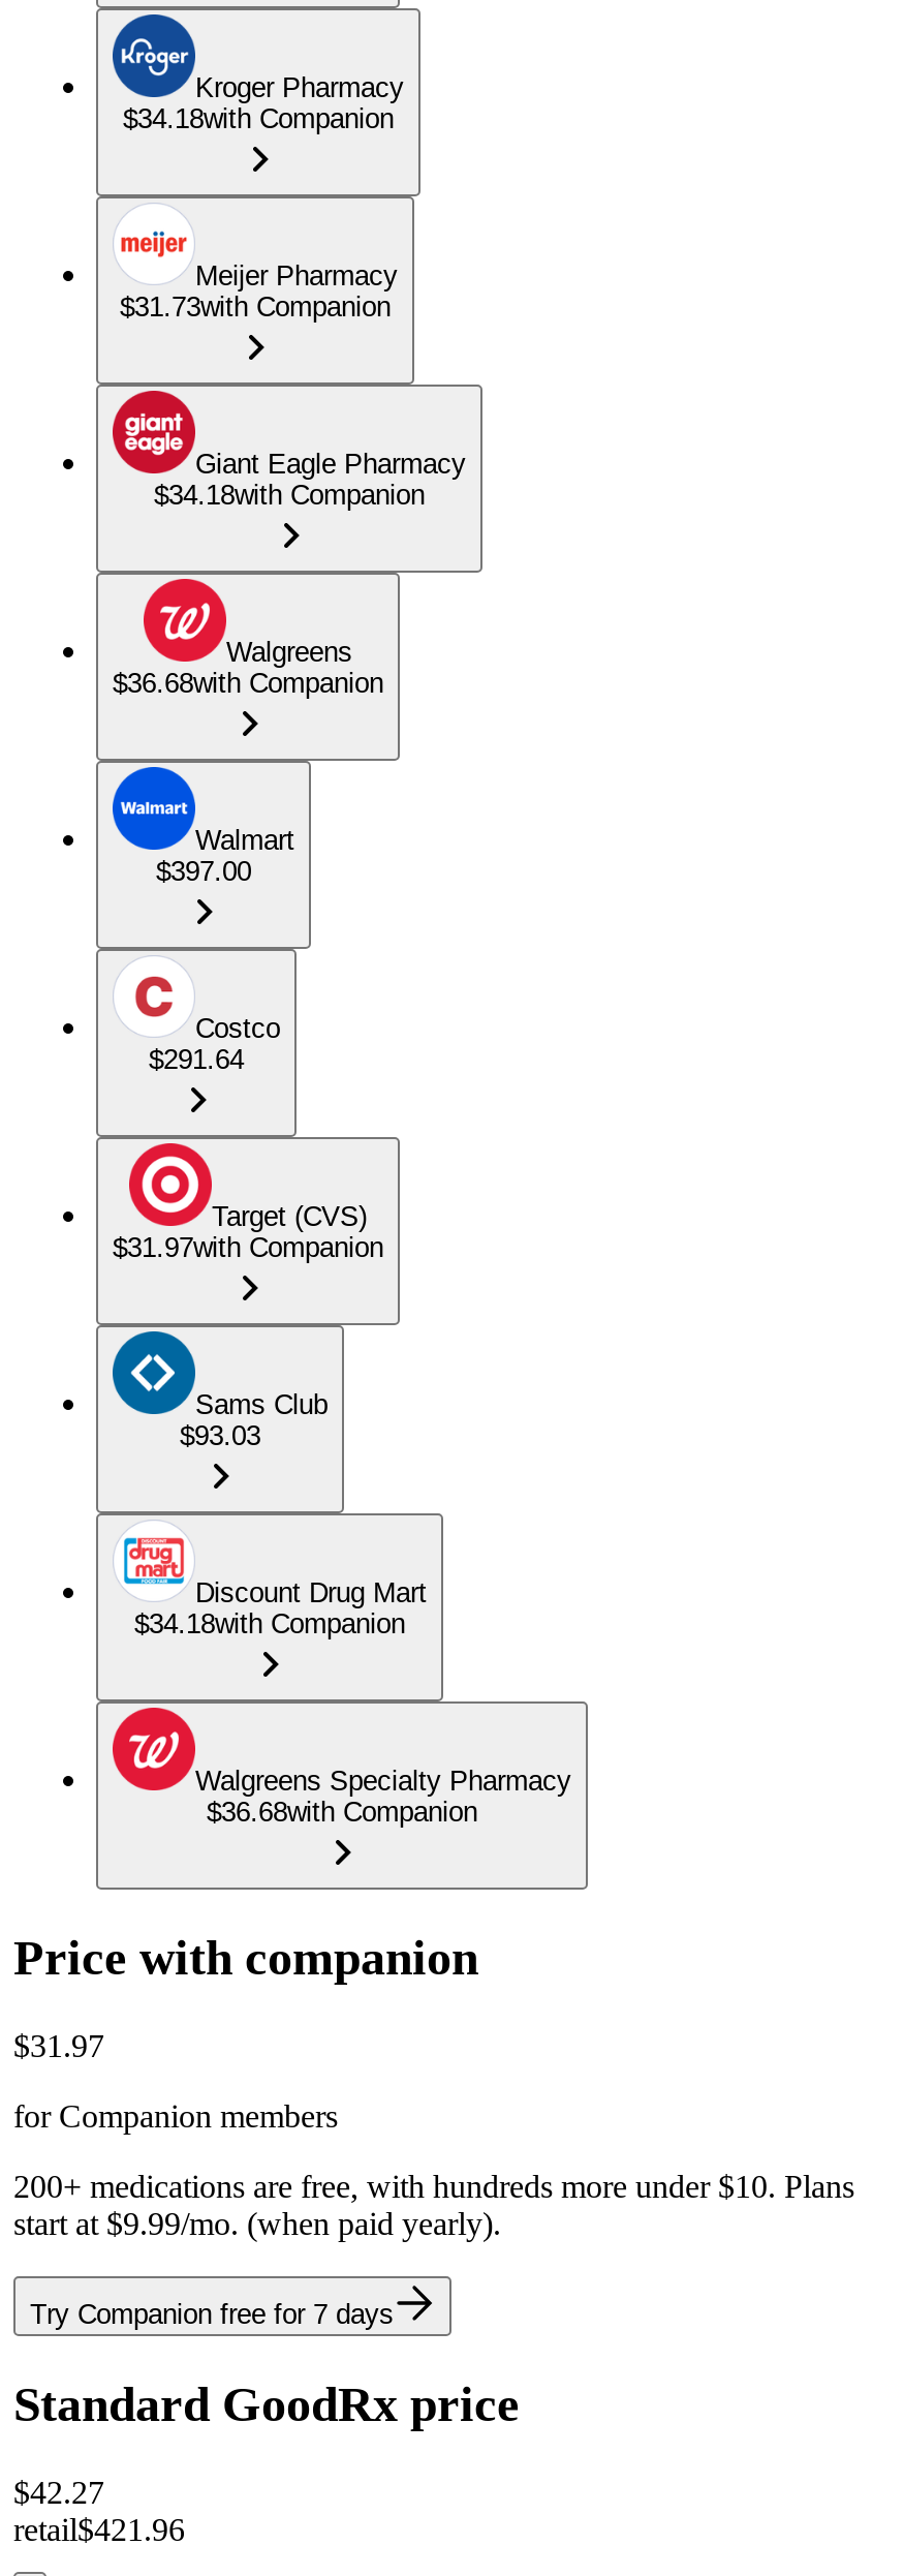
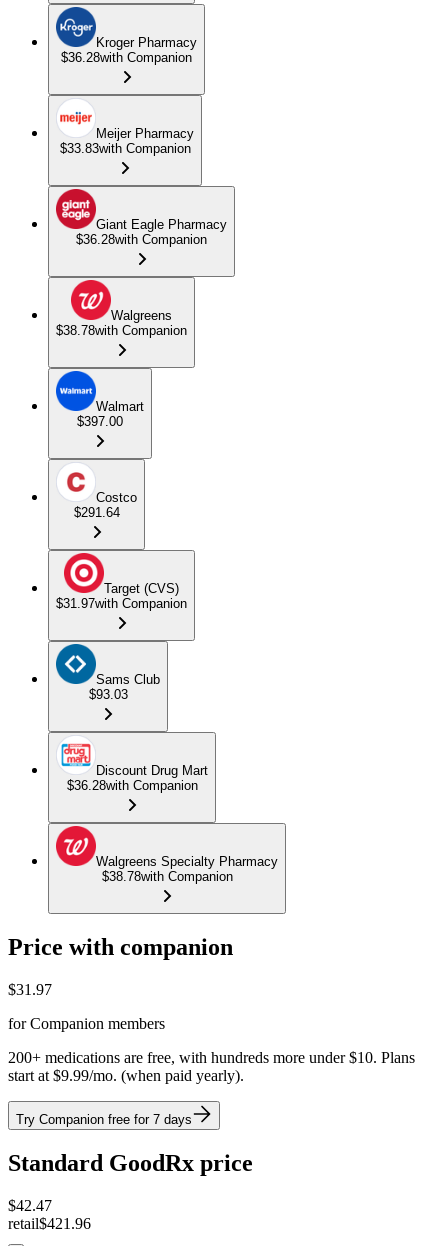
[123,104,394,135] $34.18with Companion -> [61,50,192,65] $36.28with Companion
[120,292,391,323] $31.73with Companion -> [59,141,190,156] $33.83with Companion
[154,480,425,511] $34.18with Companion -> [76,232,207,247] $36.28with Companion
[113,668,383,699] $36.68with Companion -> [56,323,187,338] $38.78with Companion
[134,1609,405,1640] $34.18with Companion -> [66,778,197,793] $36.28with Companion
[207,1797,477,1828] $36.68with Companion -> [101,869,232,884] $38.78with Companion
[13,2474,104,2509] $42.27 -> [8,1197,52,1214] $42.47

